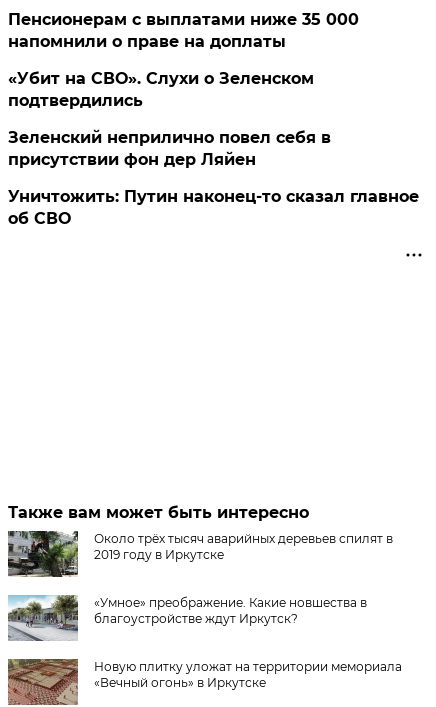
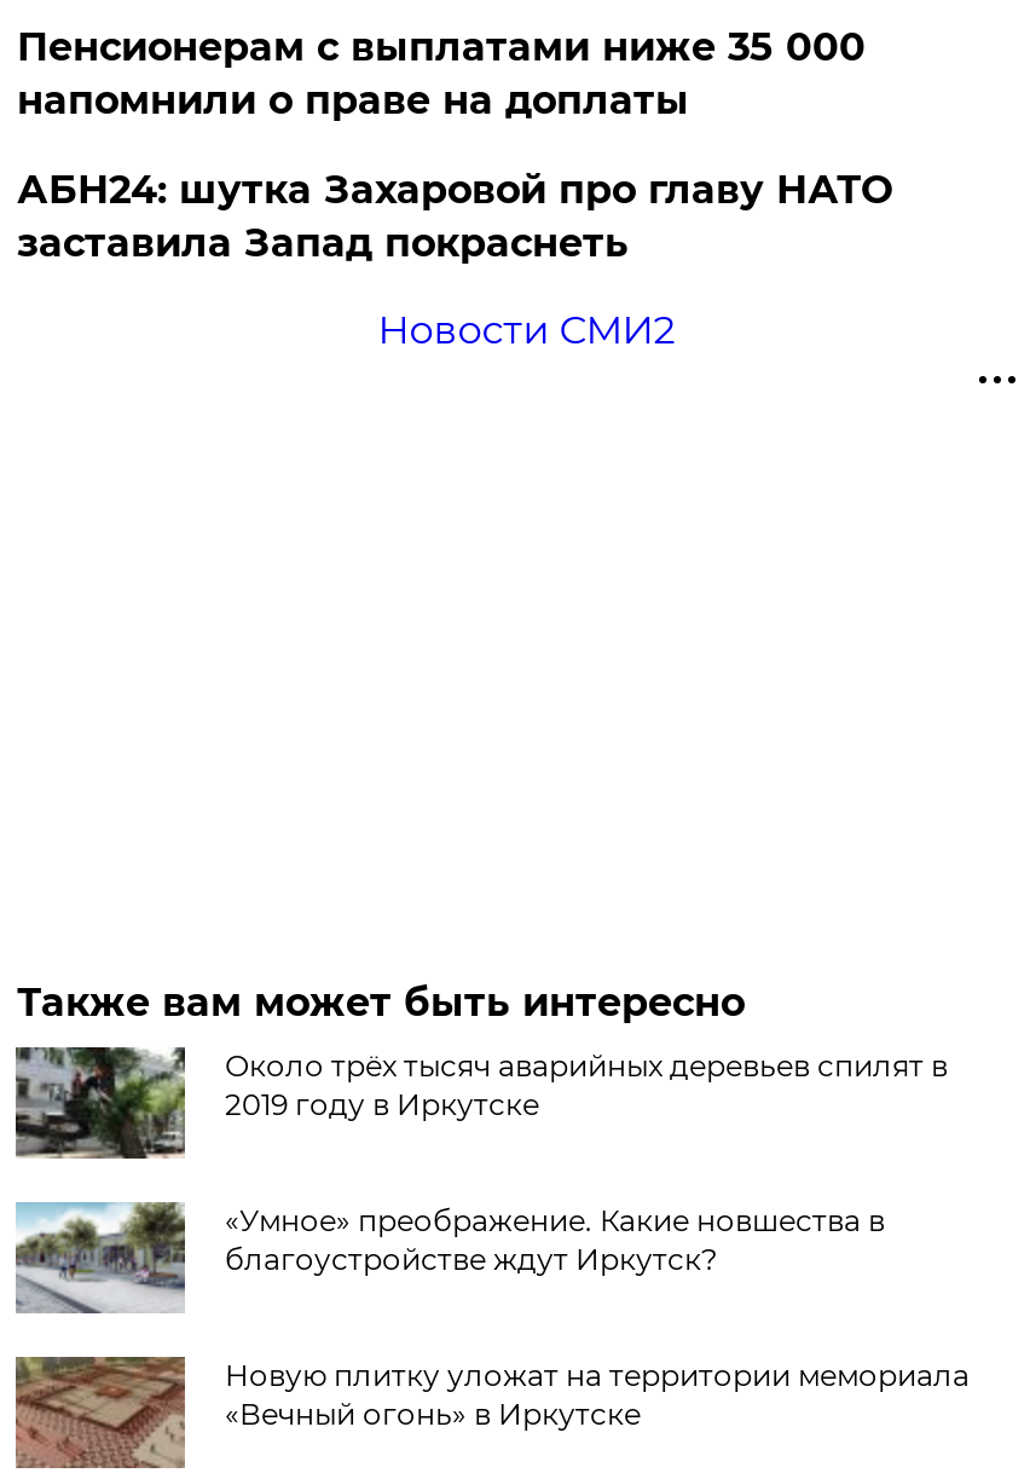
[8,69,419,228] «Убит на СВО». Слухи о Зеленском | подтвердились | Зеленский неприлично повел cебя в | присутствии фон дер Ляйен | Уничтожить: Путин наконец-то сказал главное | об СВО -> [17,167,892,353] АБН24: шутка Захаровой про главу НАТО | заставила Запад покраснеть | Новости СМИ2

